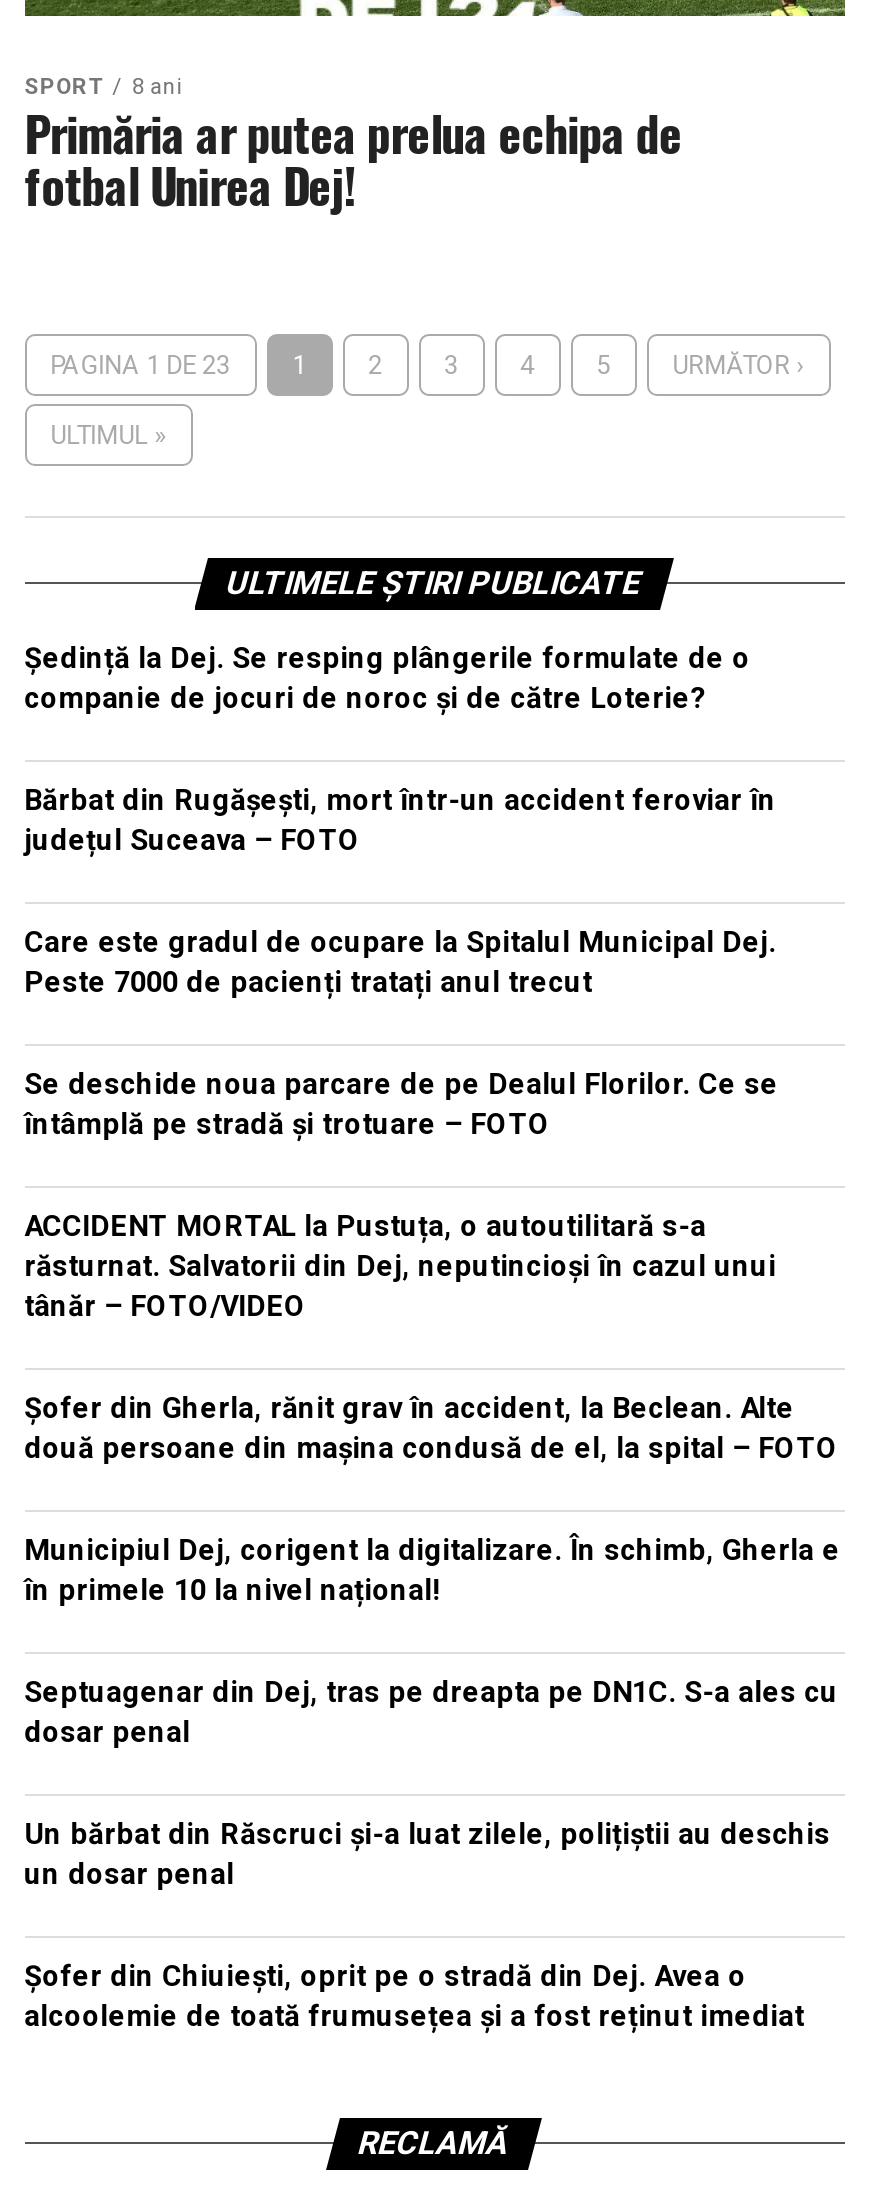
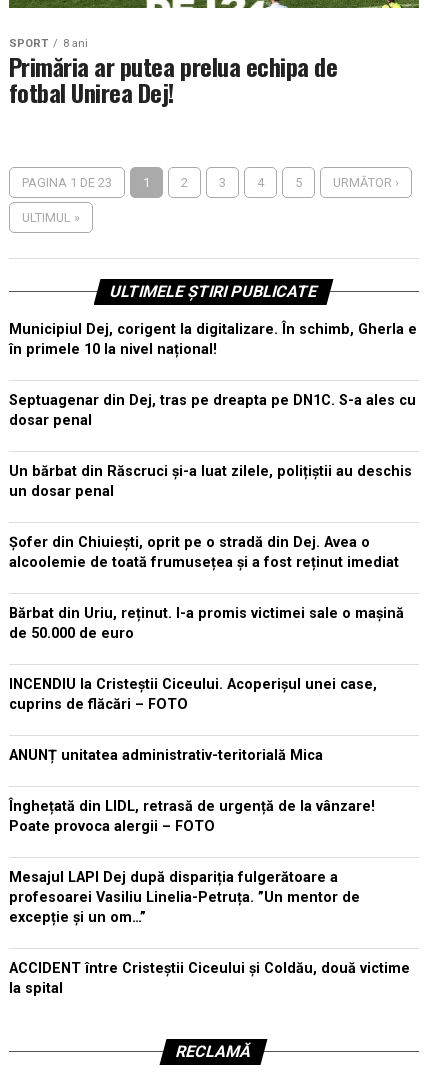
[24,642,838,1466] Ședință la Dej. Se resping plângerile formulate de o | companie de jocuri de noroc și de către Loterie? | Bărbat din Rugășești, mort într-un accident feroviar în | județul Suceava – FOTO | Care este gradul de ocupare la Spitalul Municipal Dej. | Peste 7000 de pacienți tratați anul trecut | Se deschide noua parcare de pe Dealul Florilor. Ce se | întâmplă pe stradă și trotuare – FOTO | ACCIDENT MORTAL la Pustuța, o autoutilitară s-a | răsturnat. Salvatorii din Dej, neputincioși în cazul unui | tânăr – FOTO/VIDEO | Șofer din Gherla, rănit grav în accident, la Beclean. Alte | două persoane din mașina condusă de el, la spital – FOTO -> none
moved [24,1534,840,2034] -> [9,321,417,571]: Municipiul Dej, corigent la digitalizare. În schimb, Gherla e | în primele 10 la nivel național! | Septuagenar din Dej, tras pe dreapta pe DN1C. S-a ales cu | dosar penal | Un bărbat din Răscruci și-a luat zilele, polițiștii au deschis | un dosar penal | Șofer din Chiuiești, oprit pe o stradă din Dej. Avea o | alcoolemie de toată frumusețea și a fost reținut imediat
none -> [9,605,410,997] Bărbat din Uriu, reținut. I-a promis victimei sale o mașină | de 50.000 de euro | INCENDIU la Cristeștii Ciceului. Acoperișul unei case, | cuprins de flăcări – FOTO | ANUNȚ unitatea administrativ-teritorială Mica | Înghețată din LIDL, retrasă de urgență de la vânzare! | Poate provoca alergii – FOTO | Mesajul LAPI Dej după dispariția fulgerătoare a | profesoarei Vasiliu Linelia-Petruța. ”Un mentor de | excepție și un om…” | ACCIDENT între Cristeștii Ciceului și Coldău, două victime | la spital

